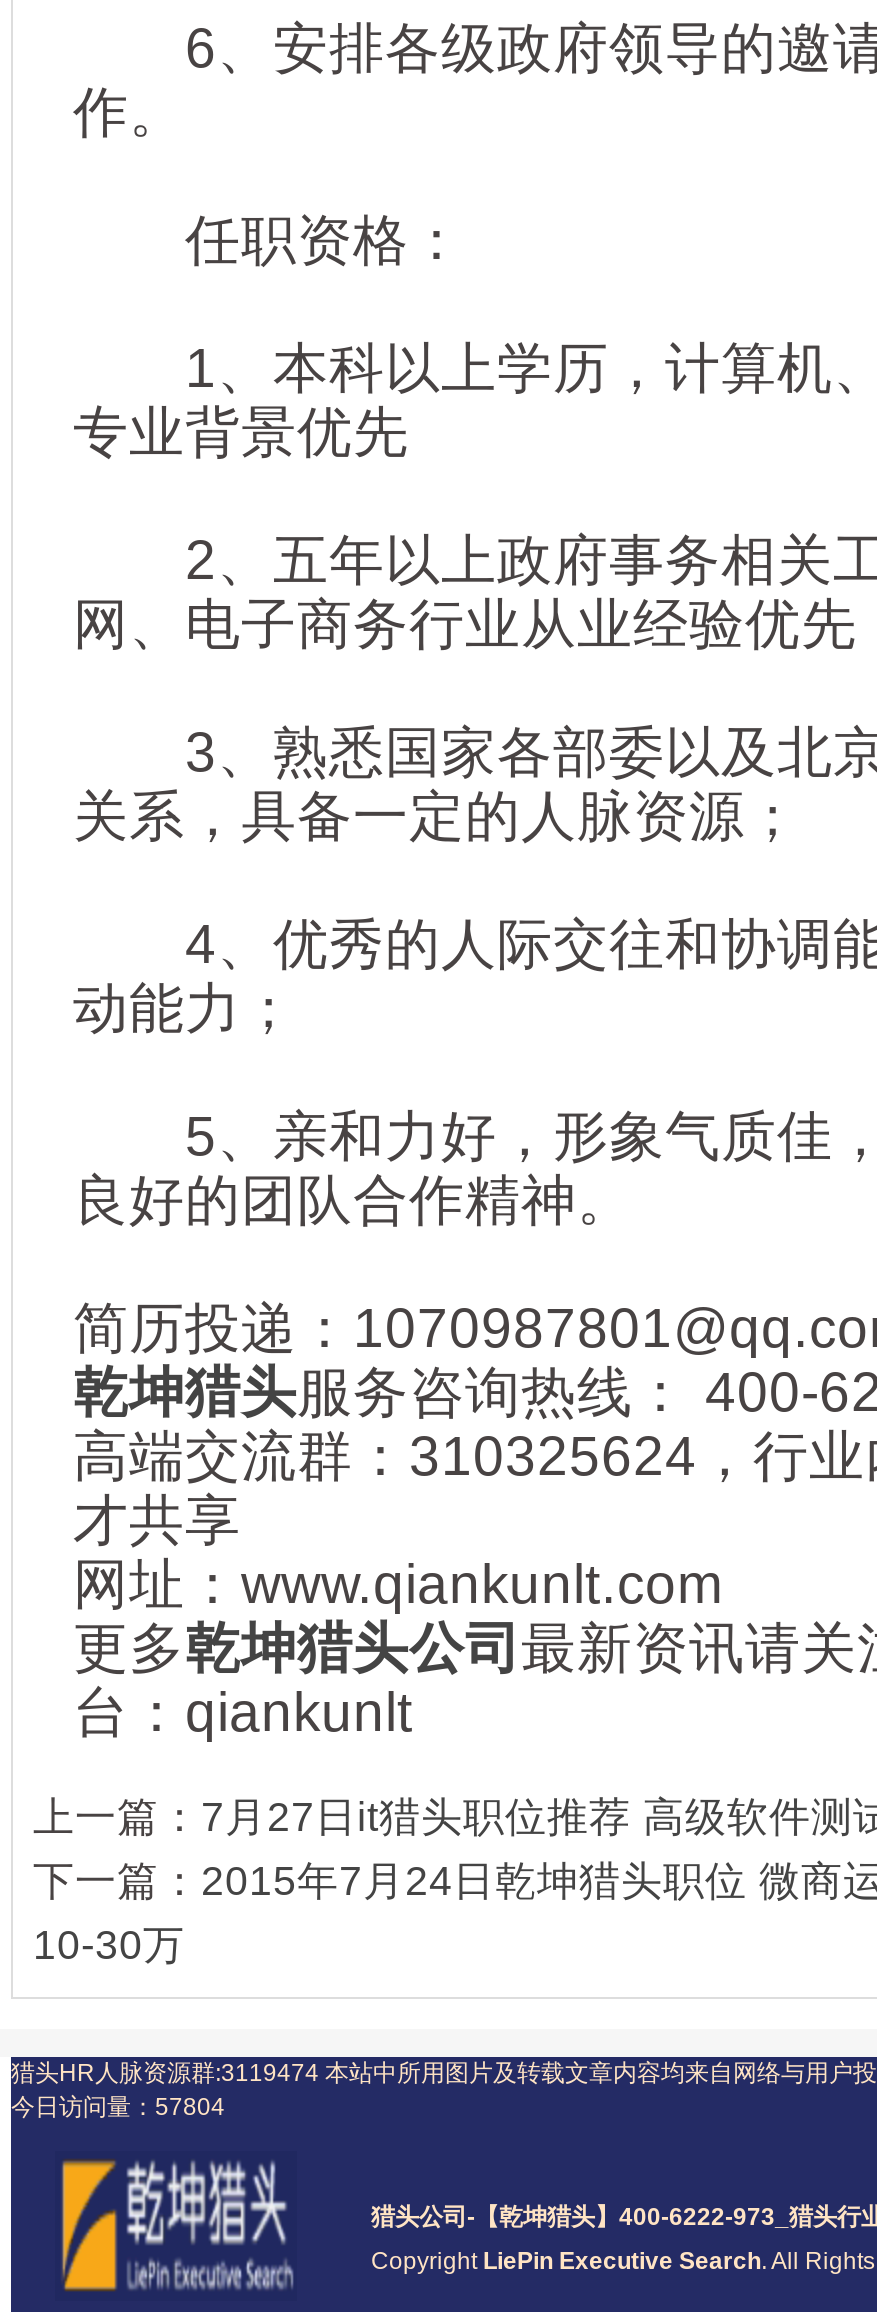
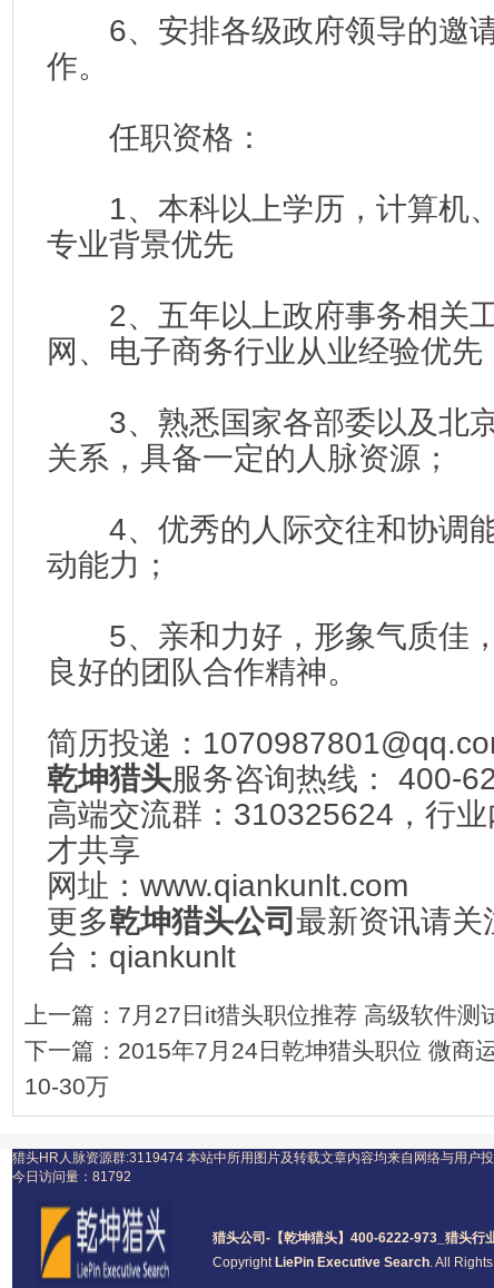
[11,2093,225,2121] 今日访问量：57804 -> [12,1169,131,1184] 今日访问量：81792

